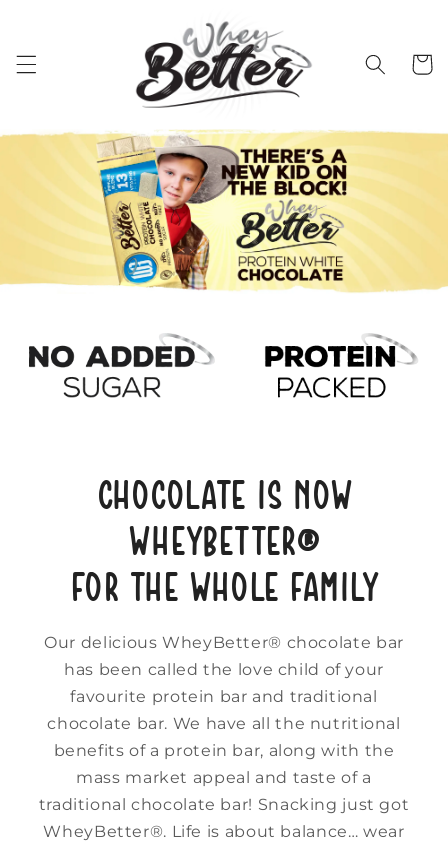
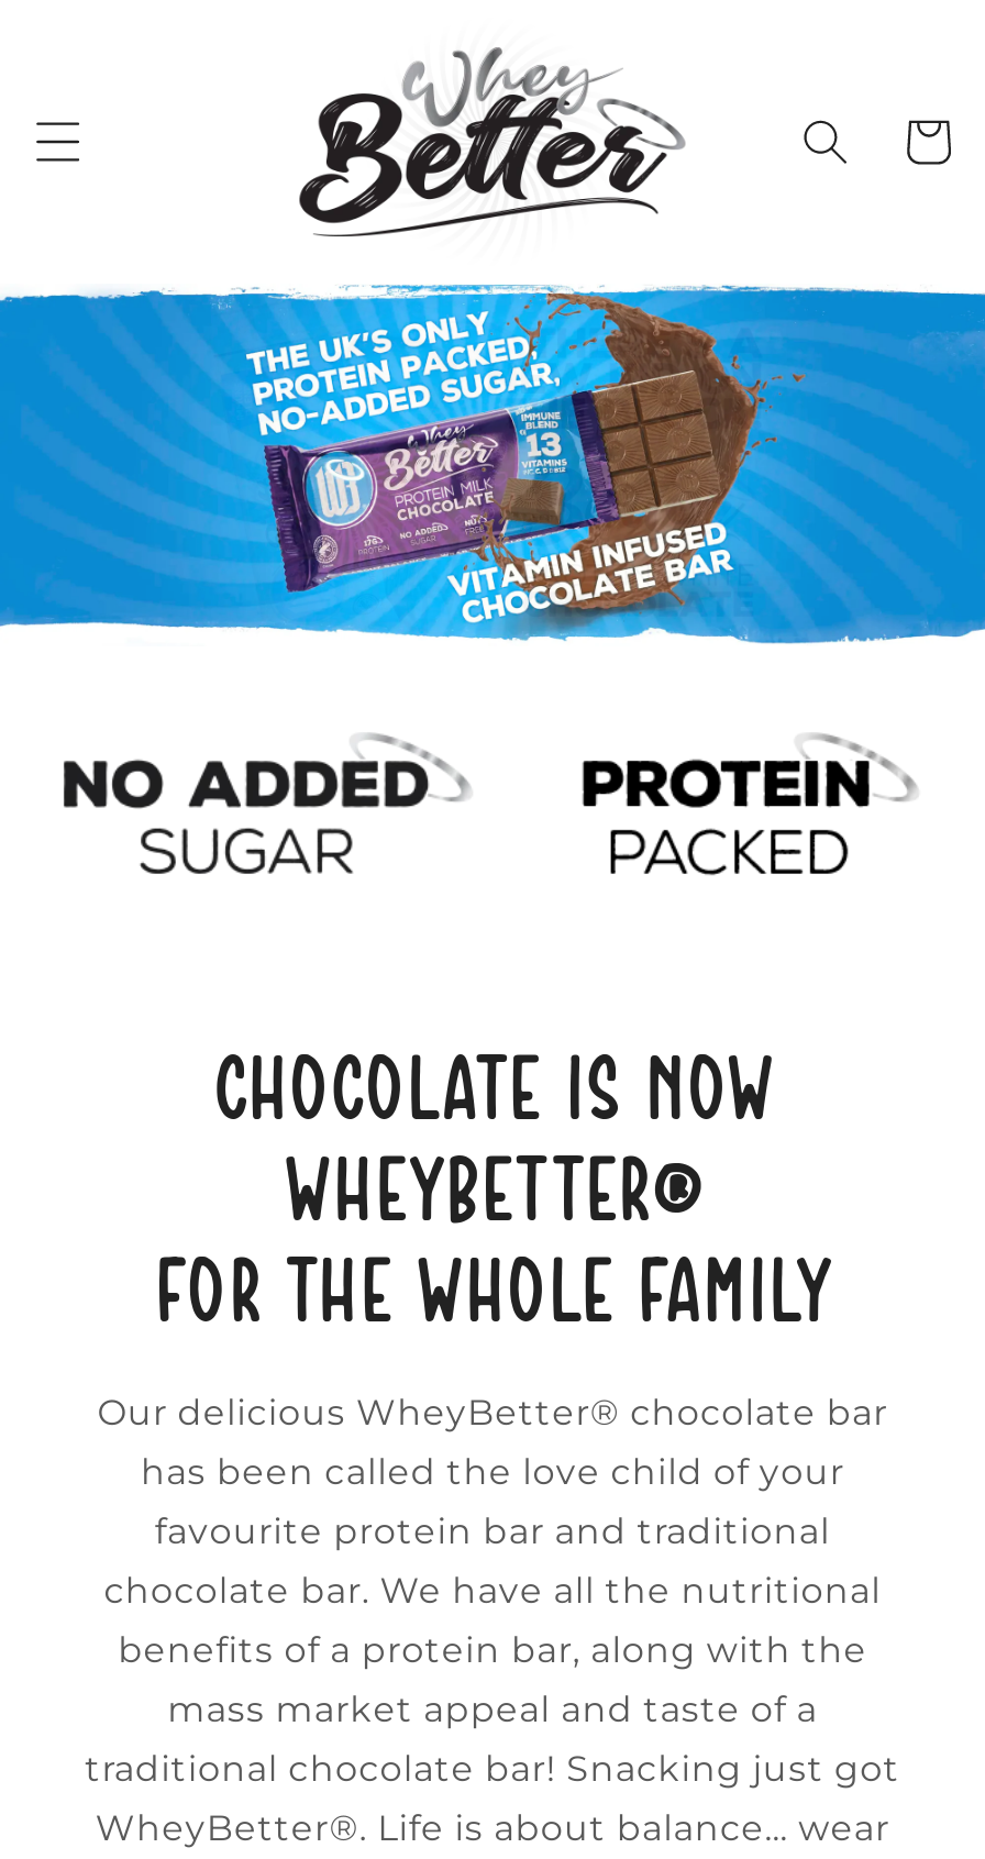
[3,129,445,293] [image] -> [7,284,978,646] [image]

